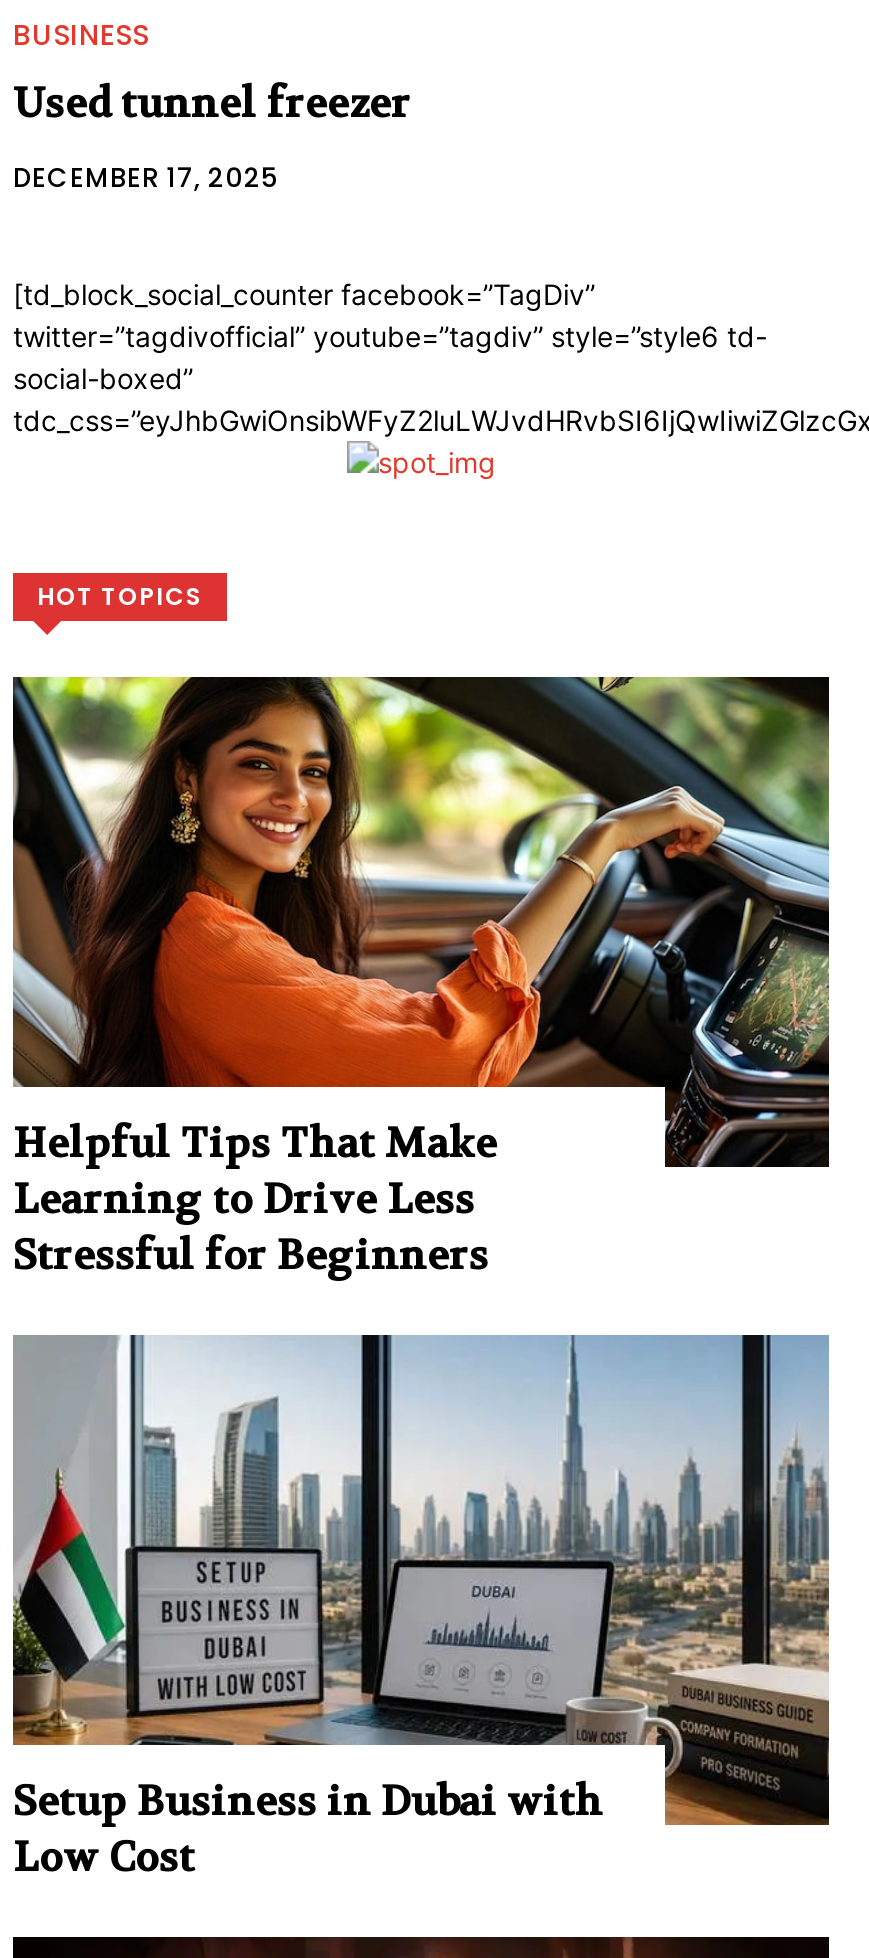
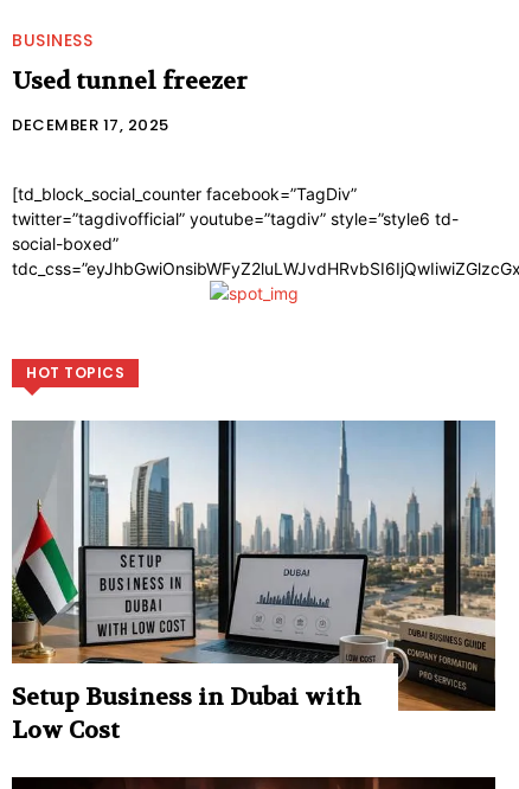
[13,674,831,1281] [image] | Helpful Tips That Make | Learning to Drive Less | Stressful for Beginners -> none

